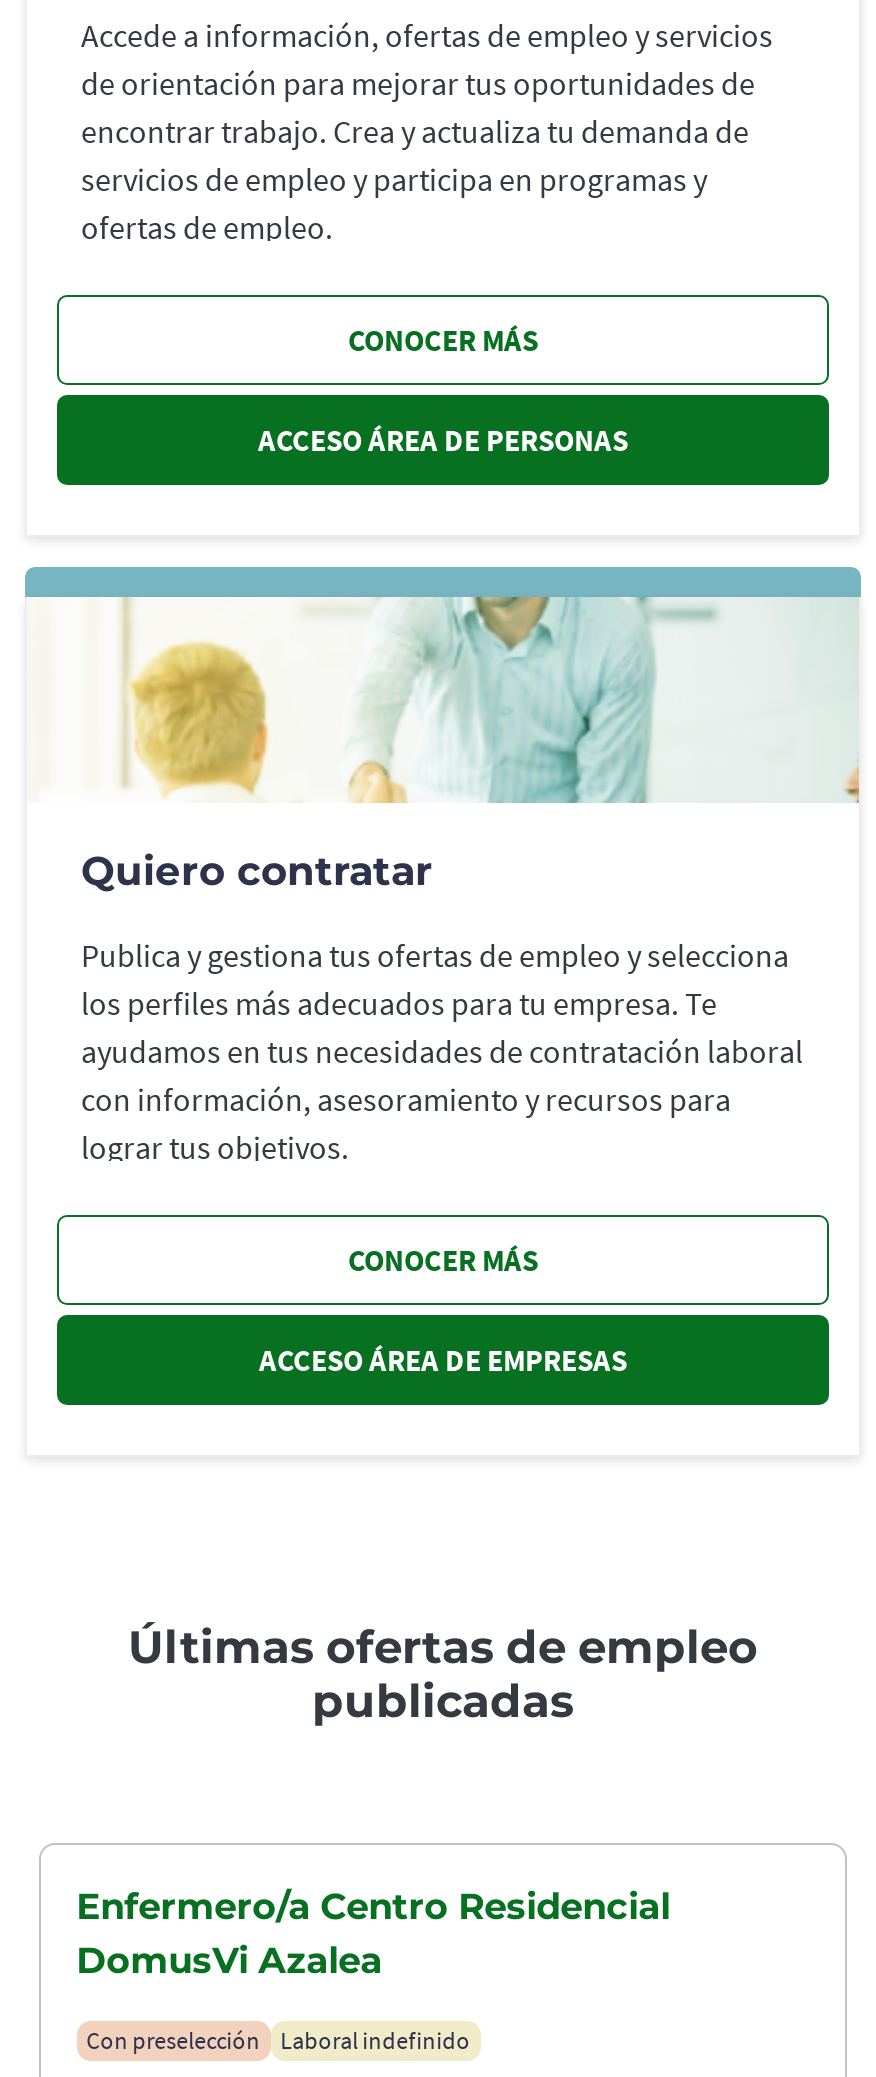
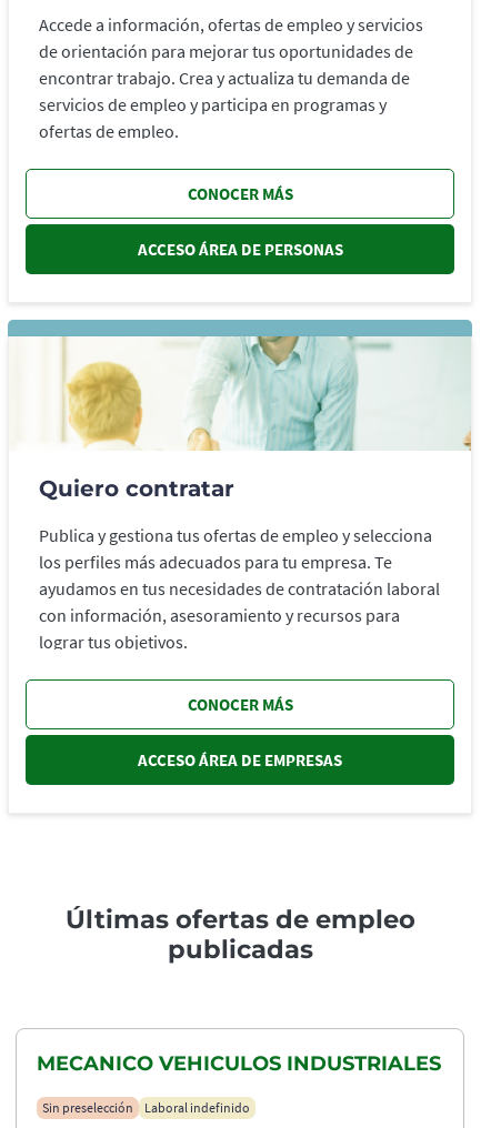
[76,1884,670,1982] Enfermero/a Centro Residencial | DomusVi Azalea -> [36,1051,441,1075] MECANICO VEHICULOS INDUSTRIALES
[86,2024,260,2054] Con preselección -> [42,1099,133,1115] Sin preselección

